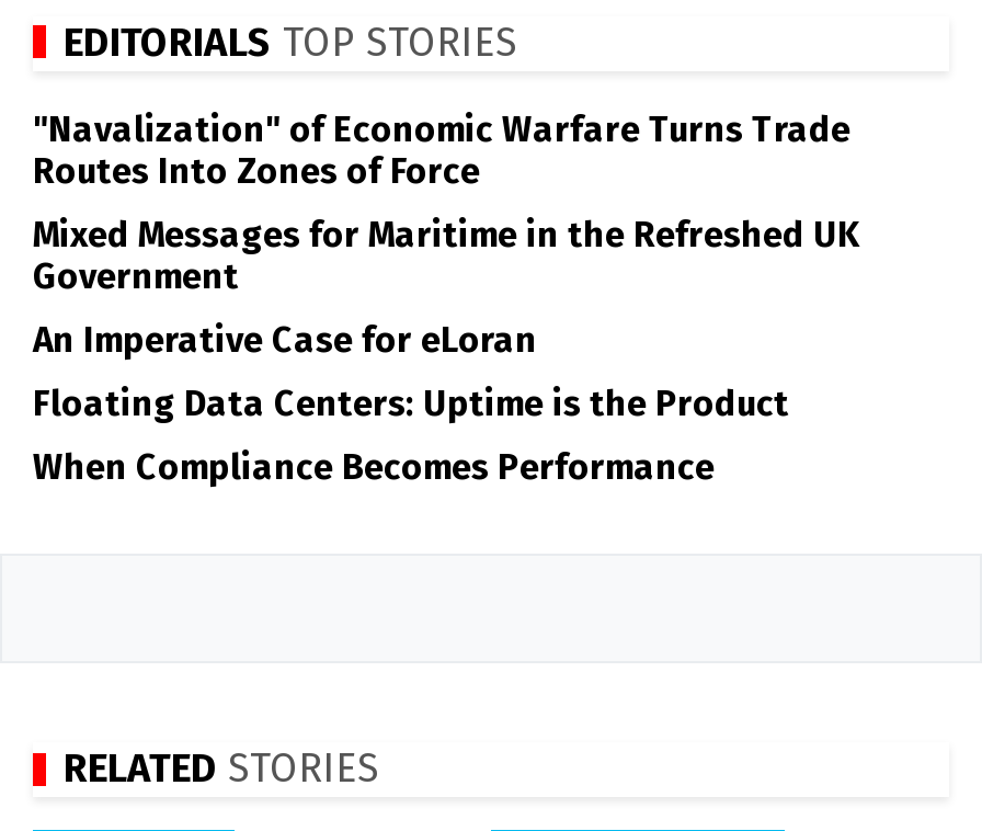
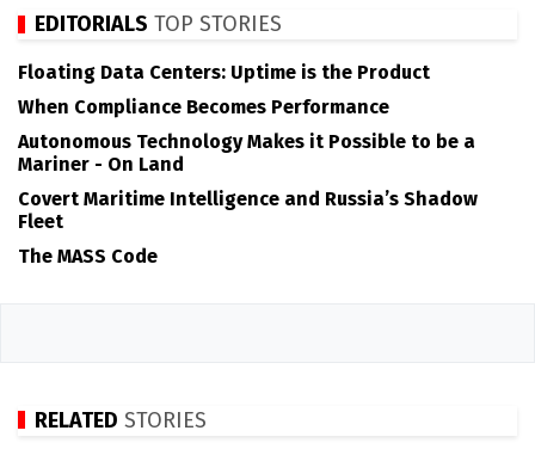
[33,109,859,362] "Navalization" of Economic Warfare Turns Trade | Routes Into Zones of Force | Mixed Messages for Maritime in the Refreshed UK | Government | An Imperative Case for eLoran -> none
moved [33,383,789,489] -> [18,61,430,118]: Floating Data Centers: Uptime is the Product | When Compliance Becomes Performance
none -> [18,130,478,267] Autonomous Technology Makes it Possible to be a | Mariner - On Land | Covert Maritime Intelligence and Russia’s Shadow | Fleet | The MASS Code

